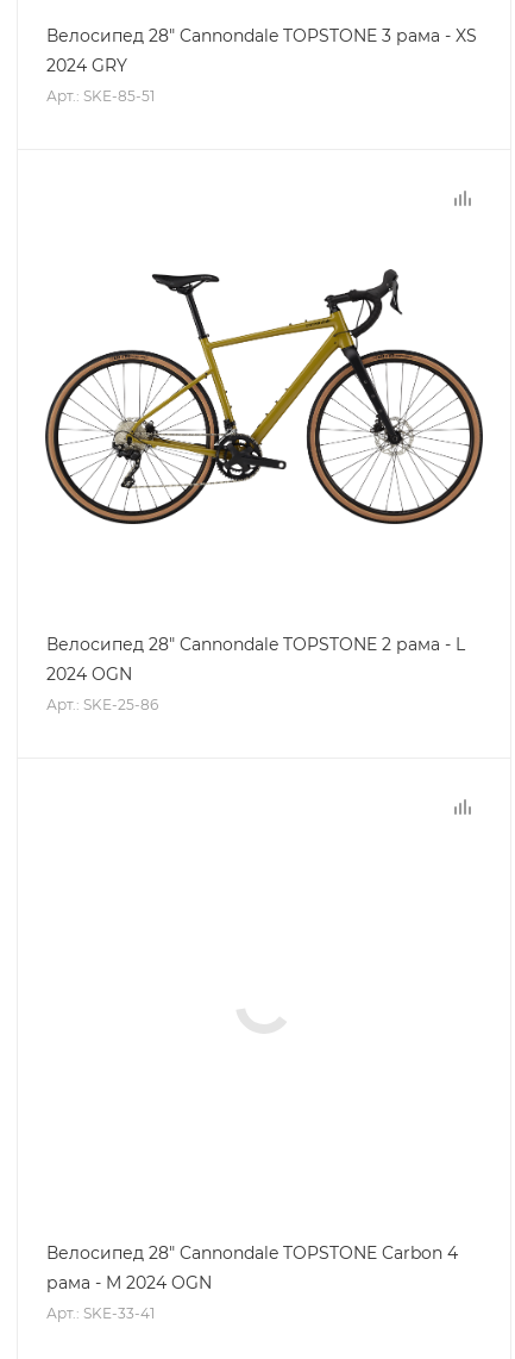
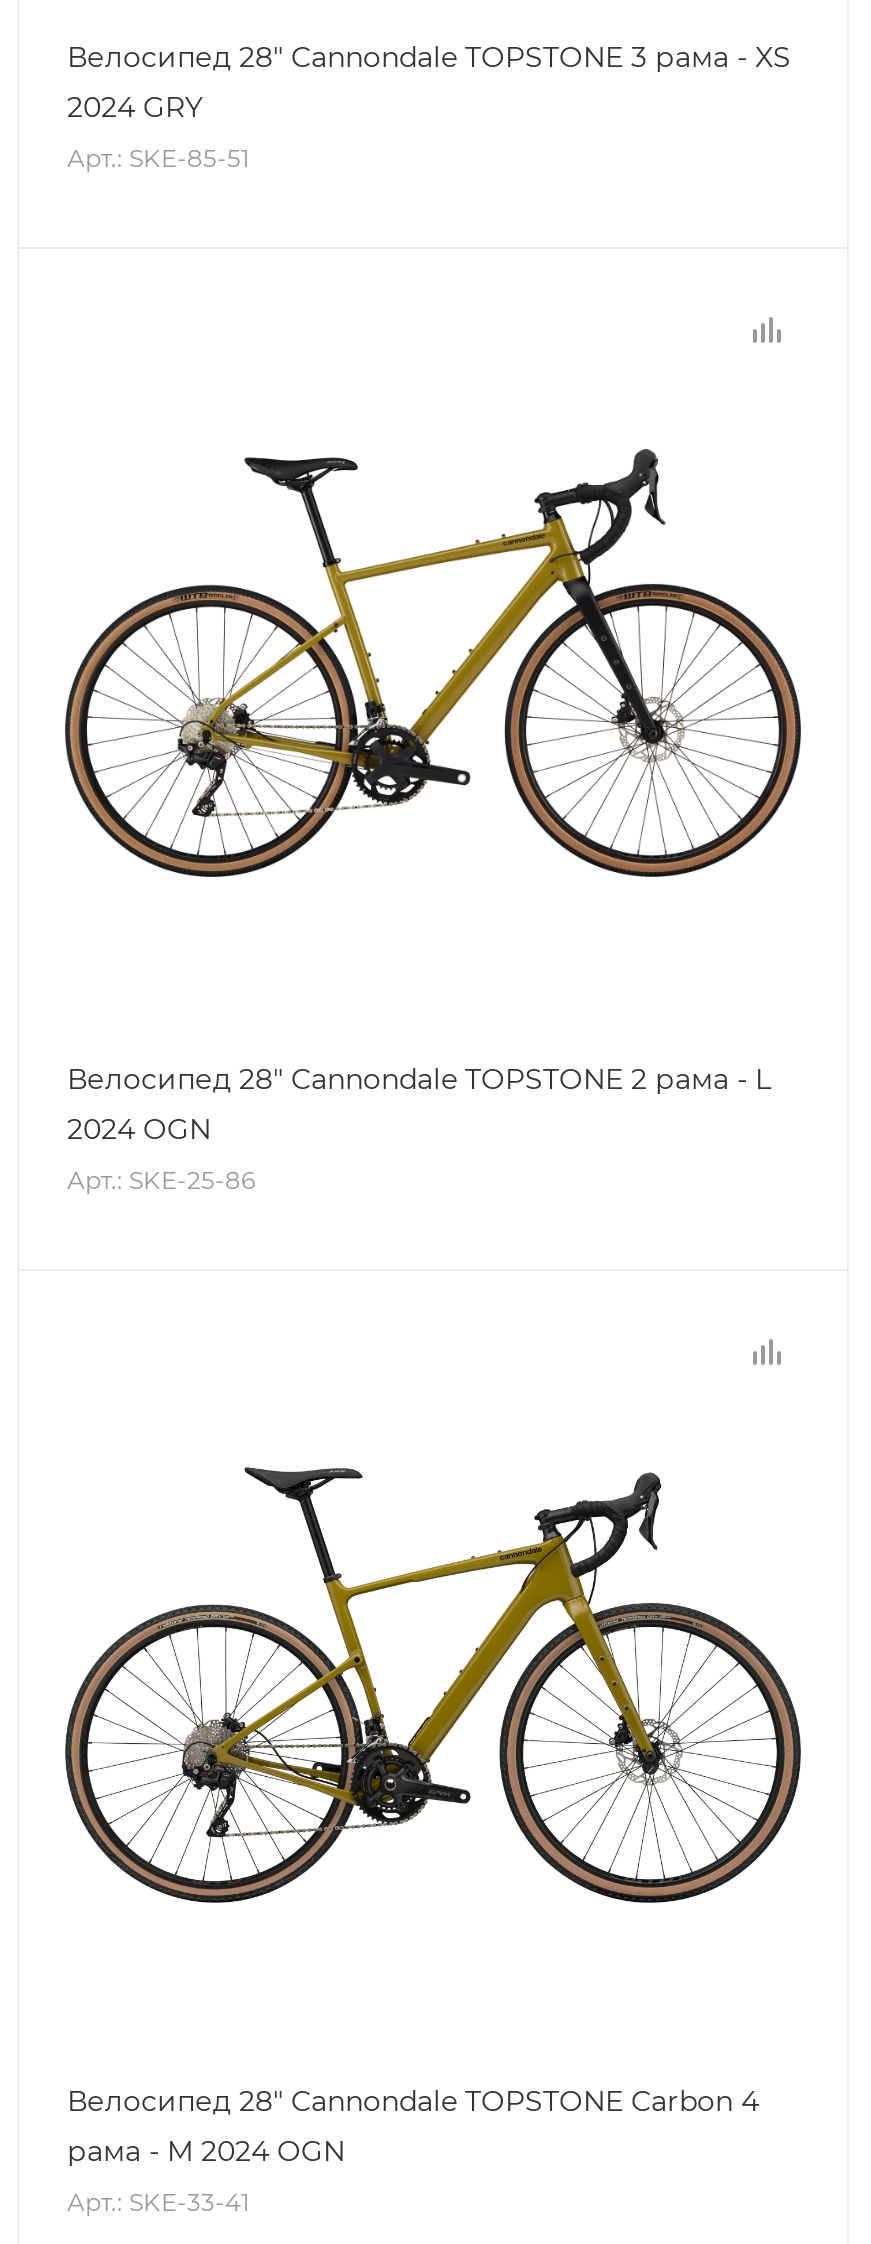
none -> [63,1465,803,1905] [image]

